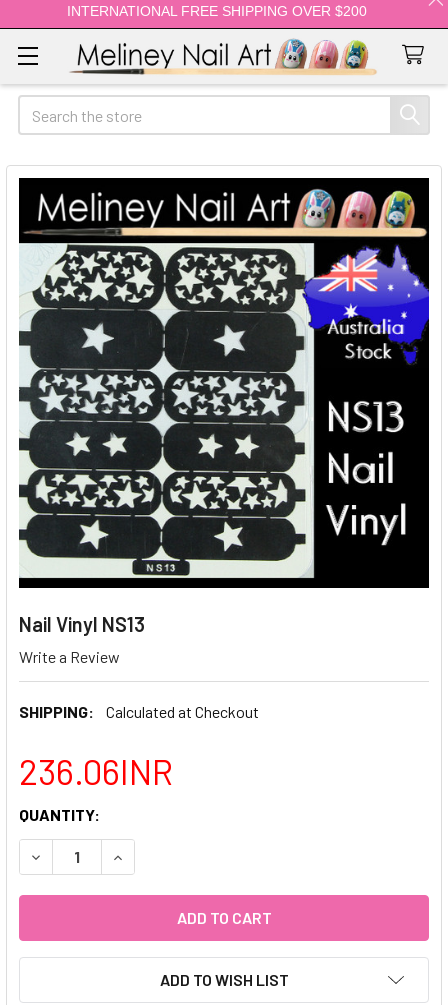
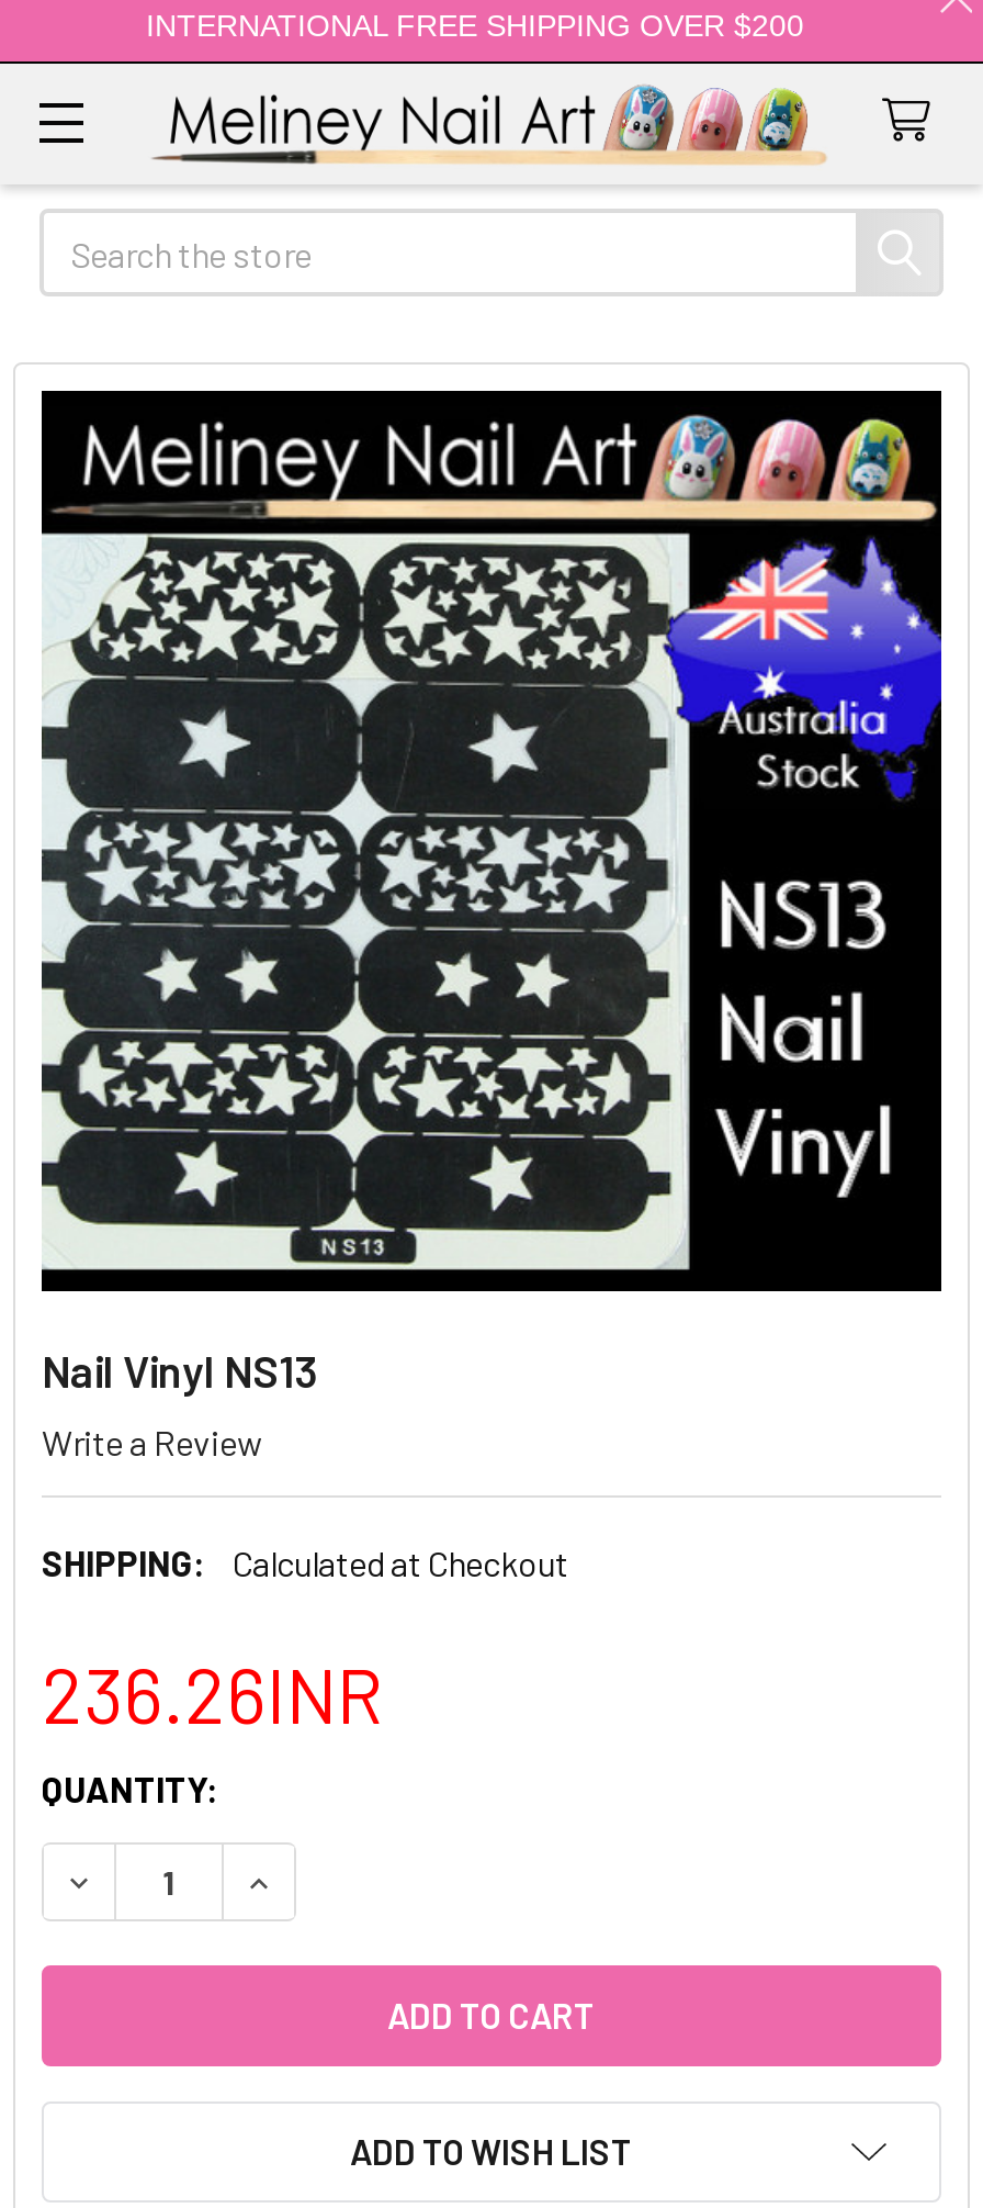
[19,750,173,792] 236.06INR -> [42,1647,382,1739] 236.26INR

